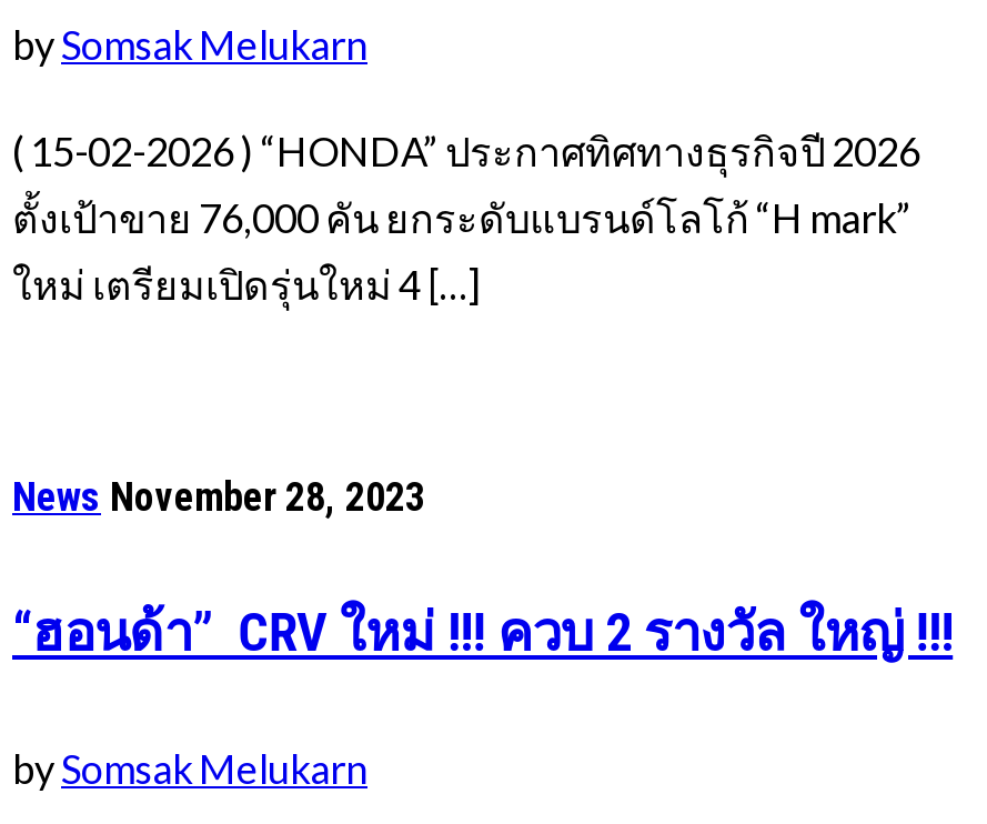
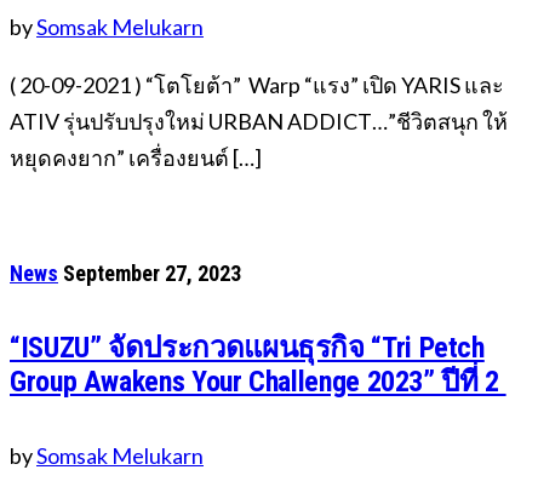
[12,127,920,309] ( 15-02-2026 ) “HONDA” ประกาศทิศทางธุรกิจปี 2026 | ตั้งเป้าขาย 76,000 คัน ยกระดับแบรนด์โลโก้ “H mark” | ใหม่ เตรียมเปิดรุ่นใหม่ 4 […] -> [10,72,508,171] ( 20-09-2021 ) “โตโยต้า” Warp “แรง” เปิด YARIS และ | ATIV รุ่นปรับปรุงใหม่ URBAN ADDICT…”ชีวิตสนุก ให้ | หยุดคงยาก” เครื่องยนต์ […]
[12,474,425,520] News November 28, 2023 -> [10,261,241,286] News September 27, 2023
[12,602,953,664] “ฮอนด้า” CRV ใหม่ !!! ควบ 2 รางวัล ใหญ่ !!! -> [10,331,506,399] “ISUZU” จัดประกวดแผนธุรกิจ “Tri Petch | Group Awakens Your Challenge 2023” ปีที่ 2

